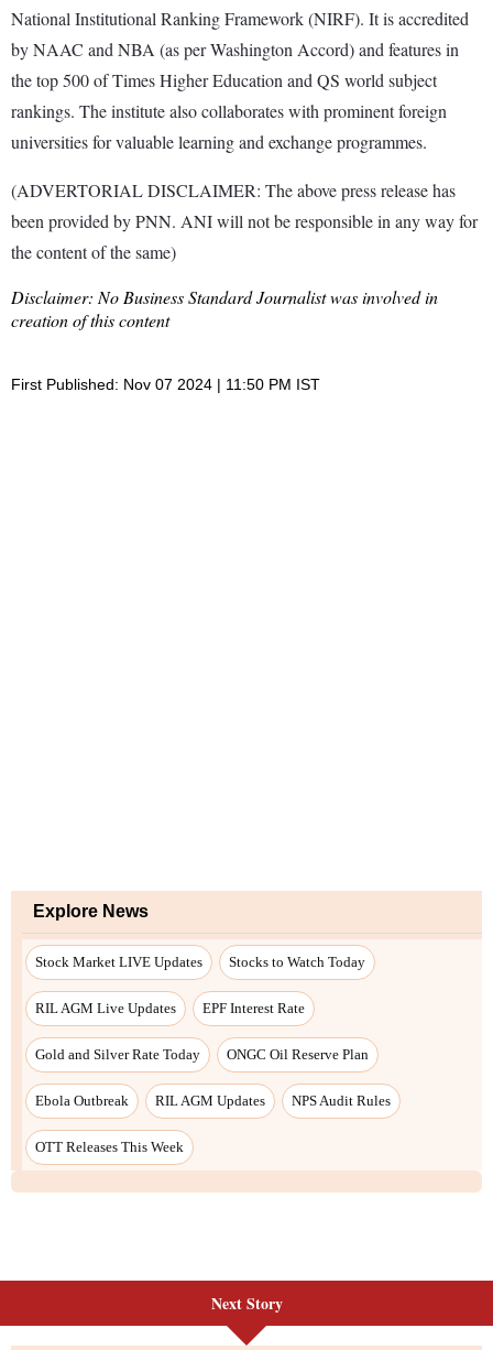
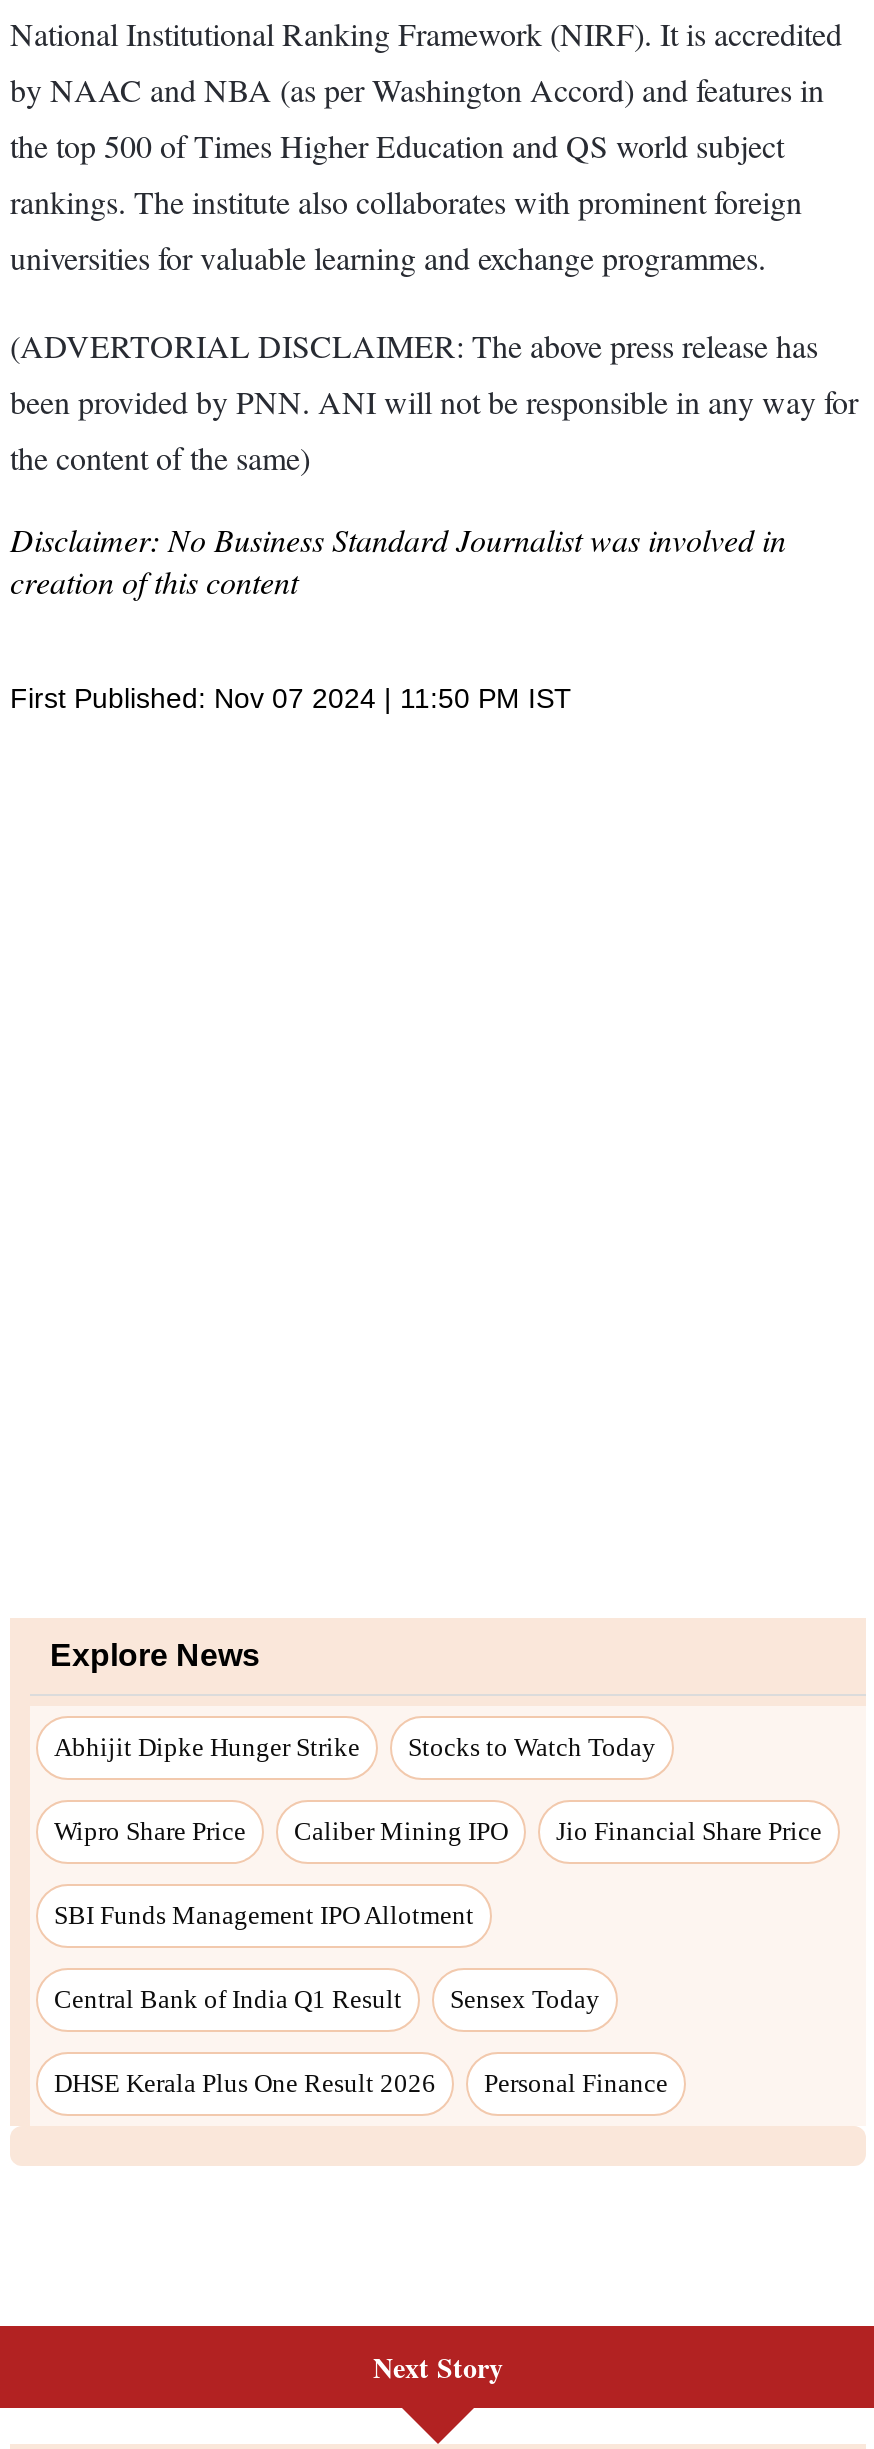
[35,953,202,970] Stock Market LIVE Updates -> [54,1732,360,1762] Abhijit Dipke Hunger Strike
[35,1000,305,1016] RIL AGM Live Updates | EPF Interest Rate -> [54,1816,822,1846] Wipro Share Price | Caliber Mining IPO | Jio Financial Share Price
[35,1046,369,1062] Gold and Silver Rate Today | ONGC Oil Reserve Plan -> [54,1900,474,1930] SBI Funds Management IPO Allotment
[35,1092,391,1109] Ebola Outbreak | RIL AGM Updates | NPS Audit Rules -> [54,1984,600,2014] Central Bank of India Q1 Result | Sensex Today
[35,1138,184,1155] OTT Releases This Week -> [54,2068,668,2098] DHSE Kerala Plus One Result 2026 | Personal Finance

